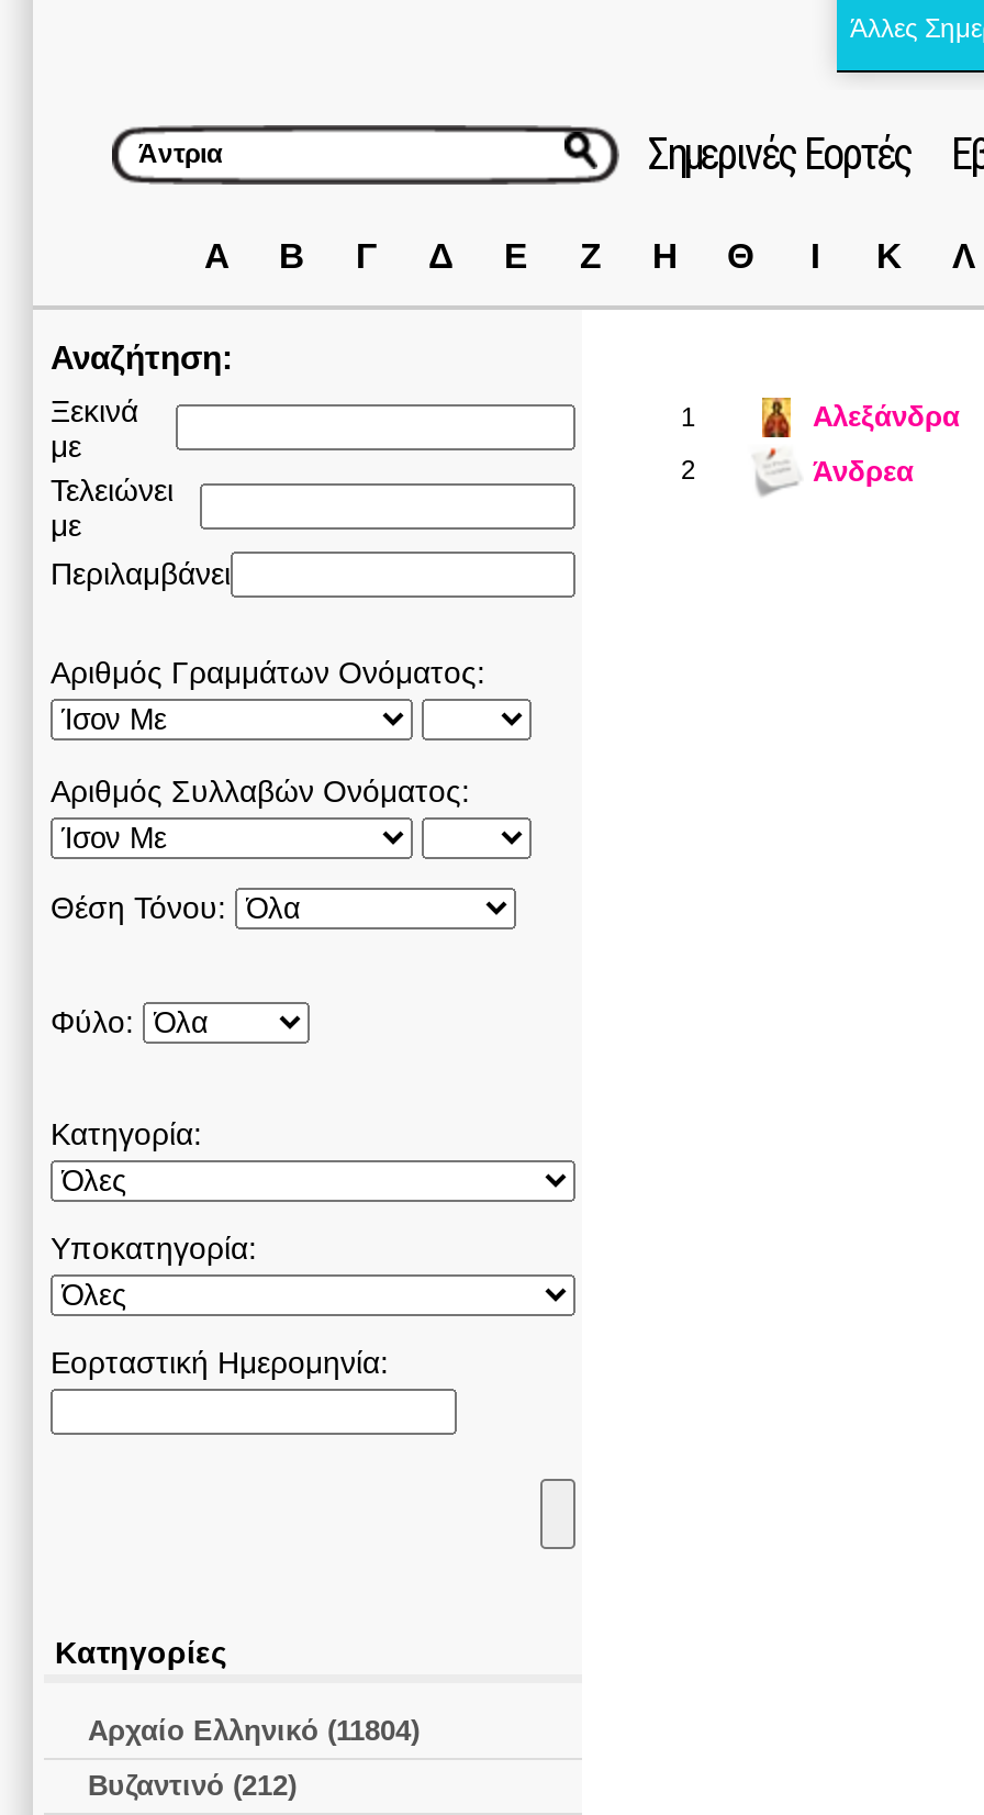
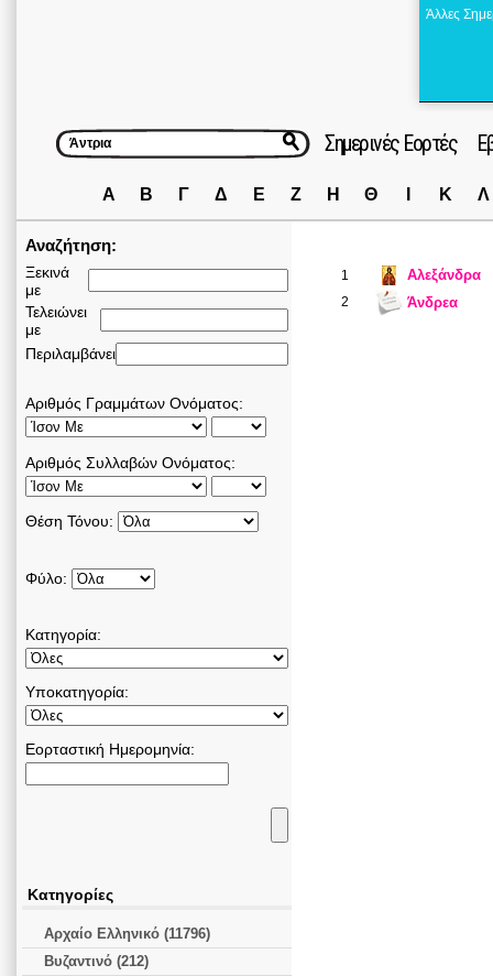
[88,1714,420,1747] Αρχαίο Ελληνικό (11804) -> [44,925,210,942] Αρχαίο Ελληνικό (11796)

